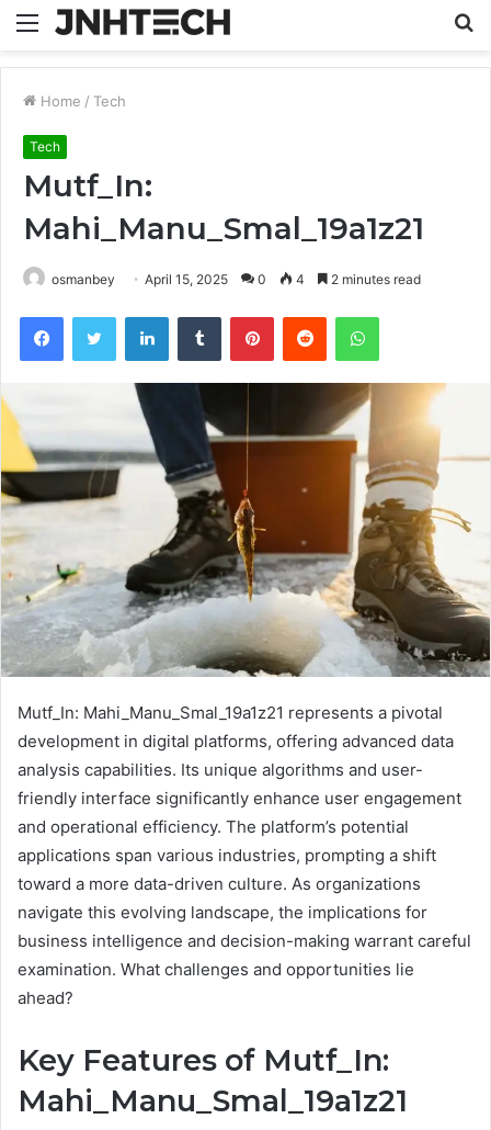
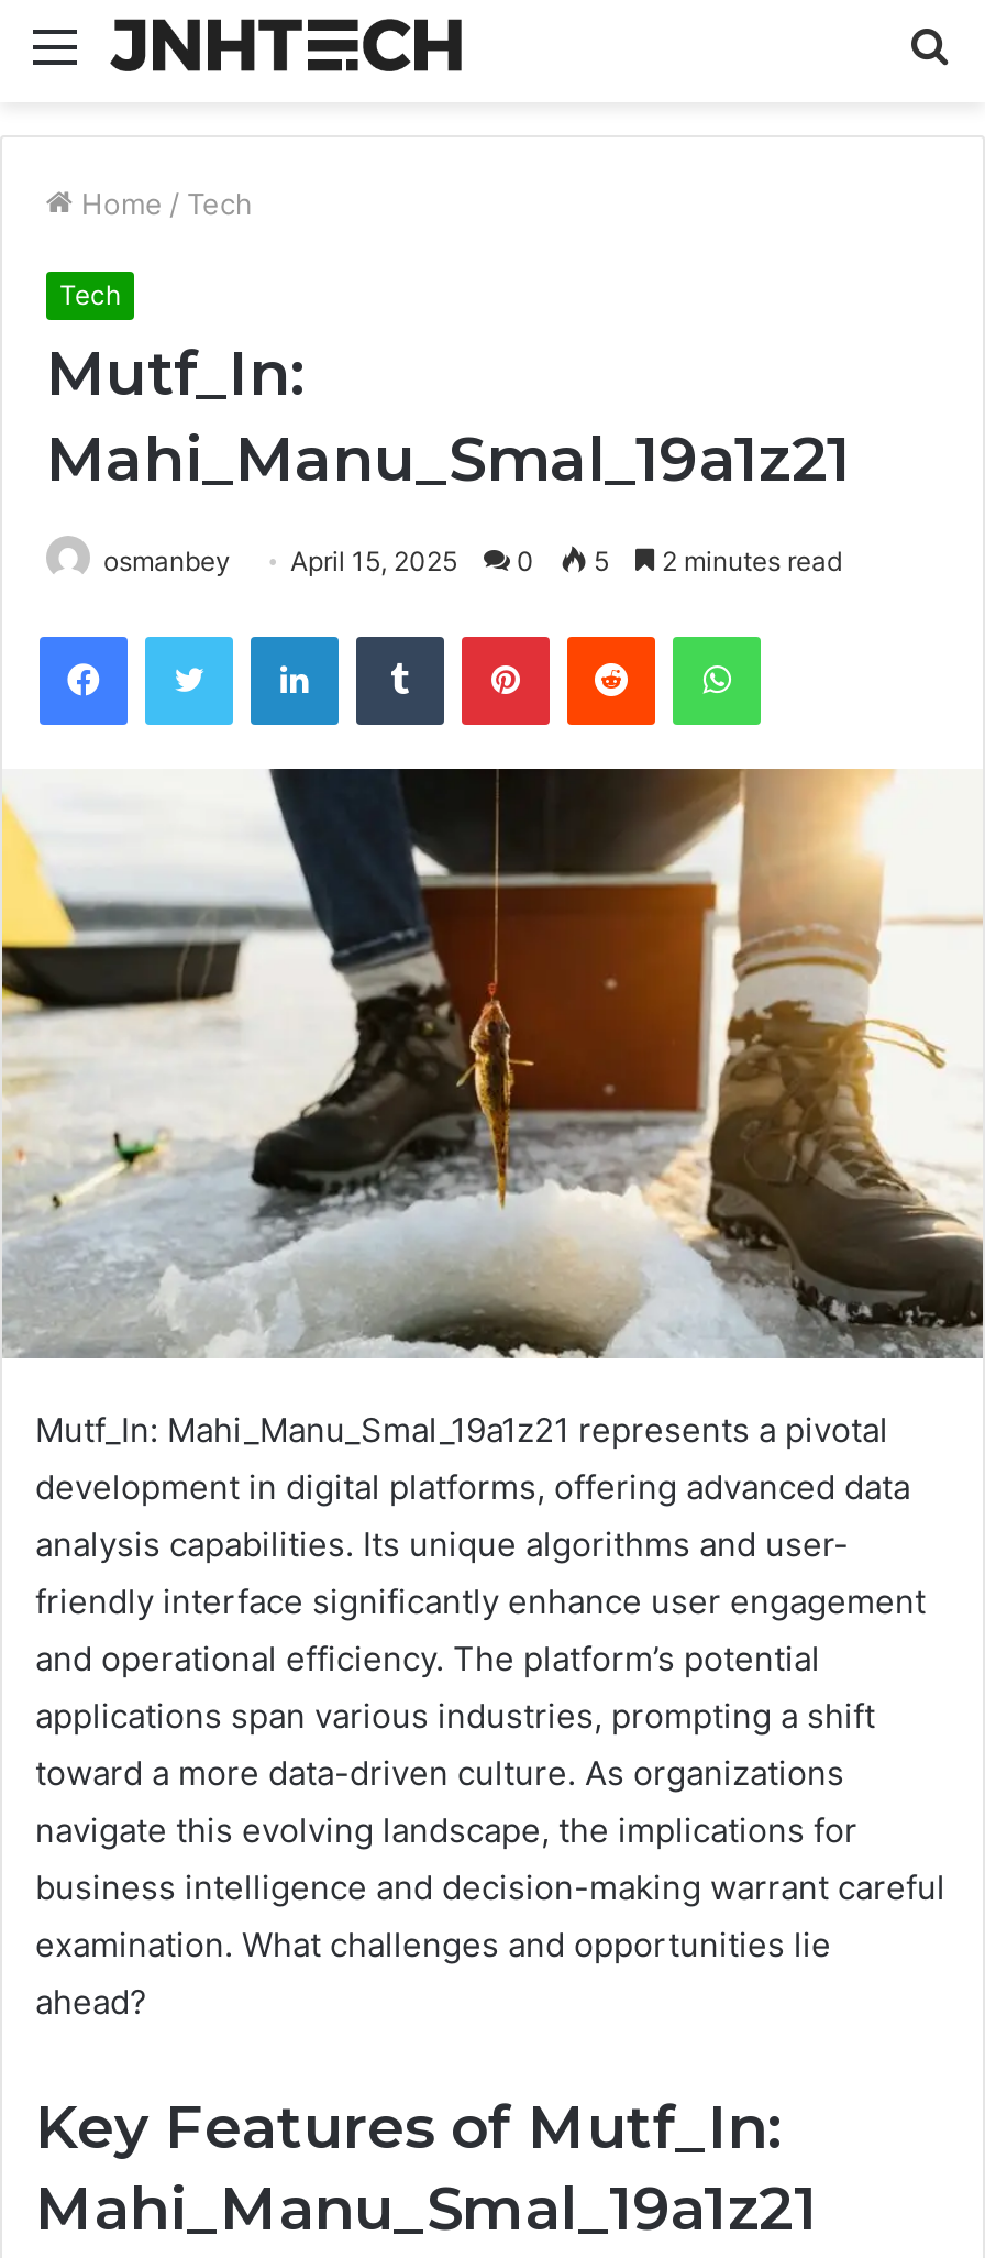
[52,271,421,287] osmanbey April 15, 2025 0 4 2 minutes read -> [103,544,842,577] osmanbey April 15, 2025 0 5 2 minutes read

